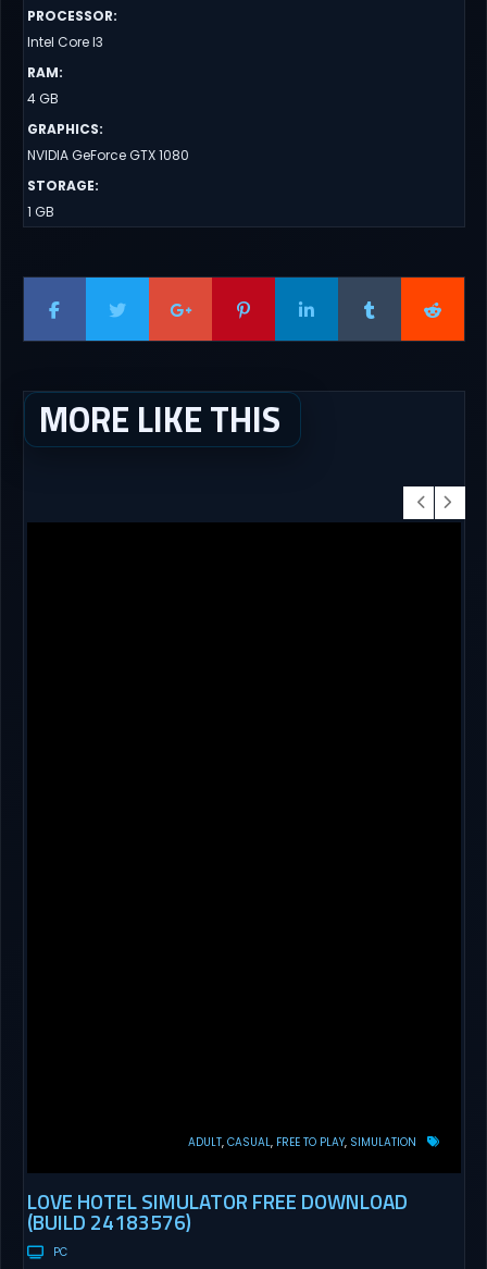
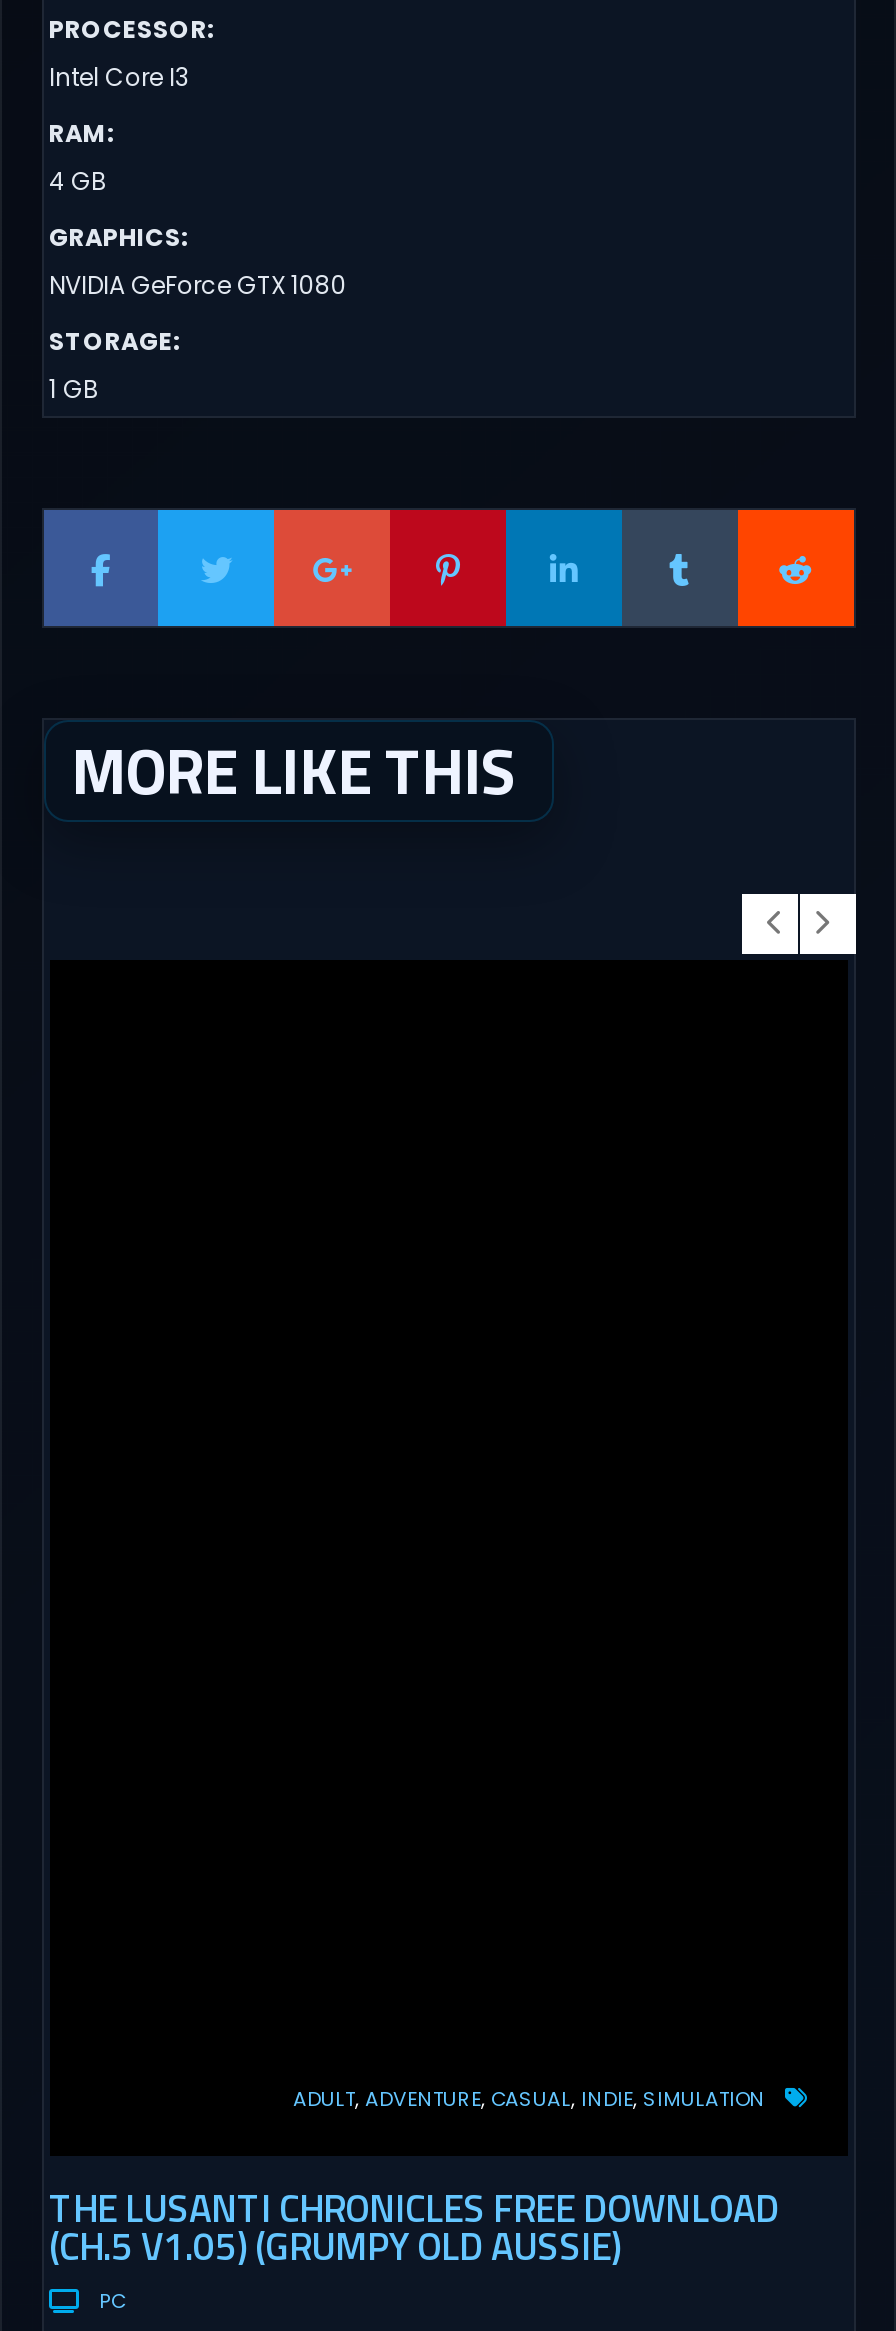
[188,1135,416,1150] ADULT CASUAL FREE TO PLAY SIMULATION -> [293,2087,765,2113] ADULT ADVENTURE CASUAL INDIE SIMULATION
[27,1186,407,1238] LOVE HOTEL SIMULATOR FREE DOWNLOAD | (BUILD 24183576) -> [49,2179,779,2275] THE LUSANTI CHRONICLES FREE DOWNLOAD | (CH.5 V1.05) (GRUMPY OLD AUSSIE)

